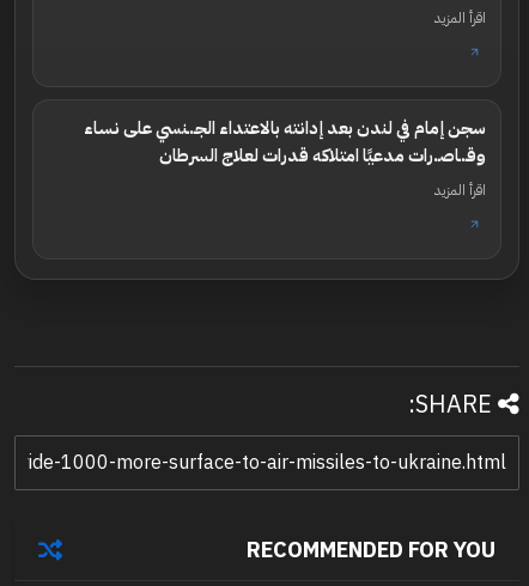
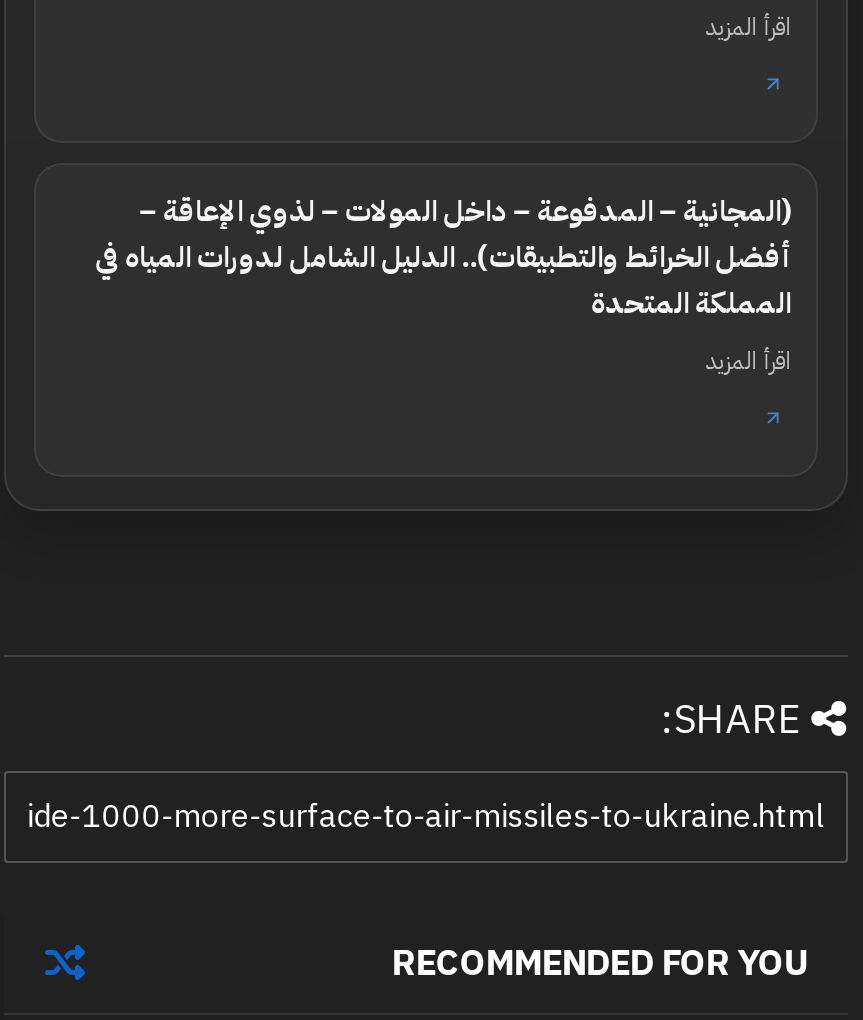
[83,114,485,168] سجن إمام في لندن بعد إدانته بالاعتداء الجـ.ـنسي على نساء | وقـ.ـاصـ.رات مدعيًا امتلاكه قدرات لعلاج السرطان -> [95,188,791,324] (المجانية – المدفوعة – داخل المولات – لذوي الإعاقة – | أفضل الخرائط والتطبيقات).. الدليل الشامل لدورات المياه في | المملكة المتحدة

